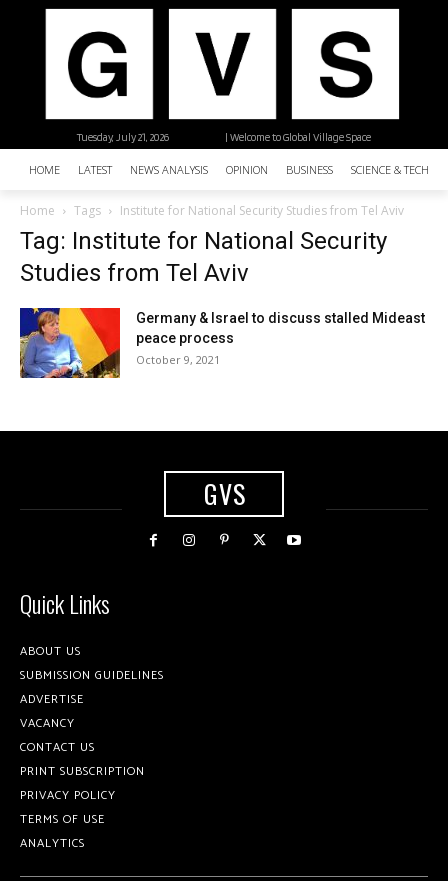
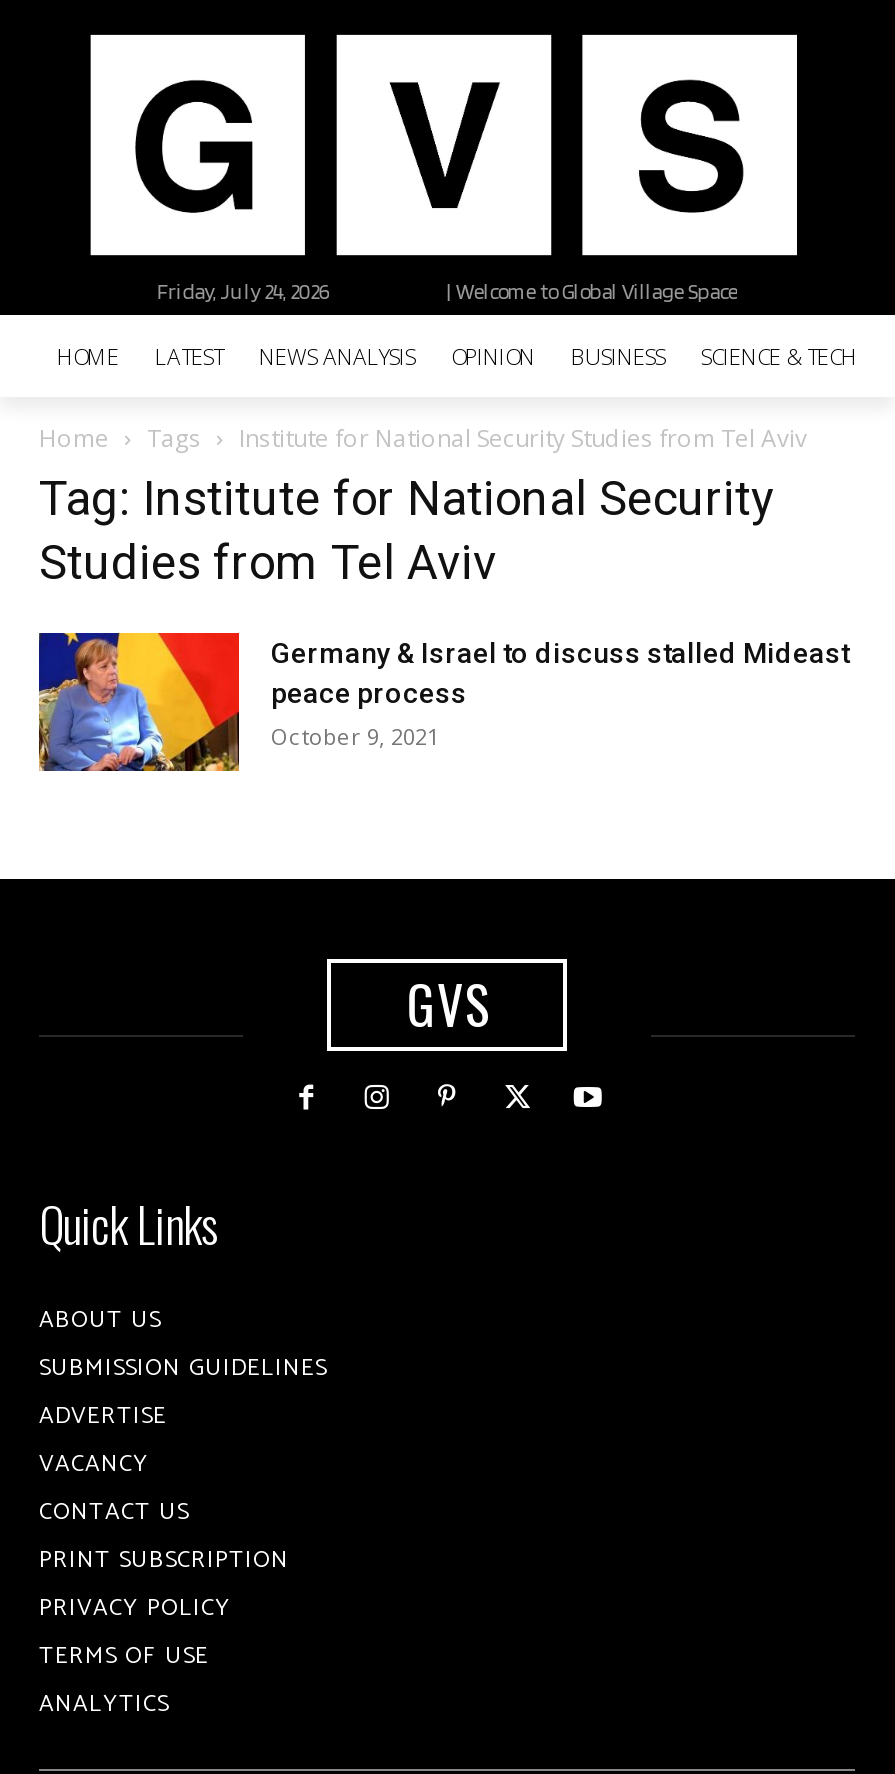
[77,130,169,144] Tuesday, July 21, 2026 -> [156,277,328,305] Friday, July 24, 2026

